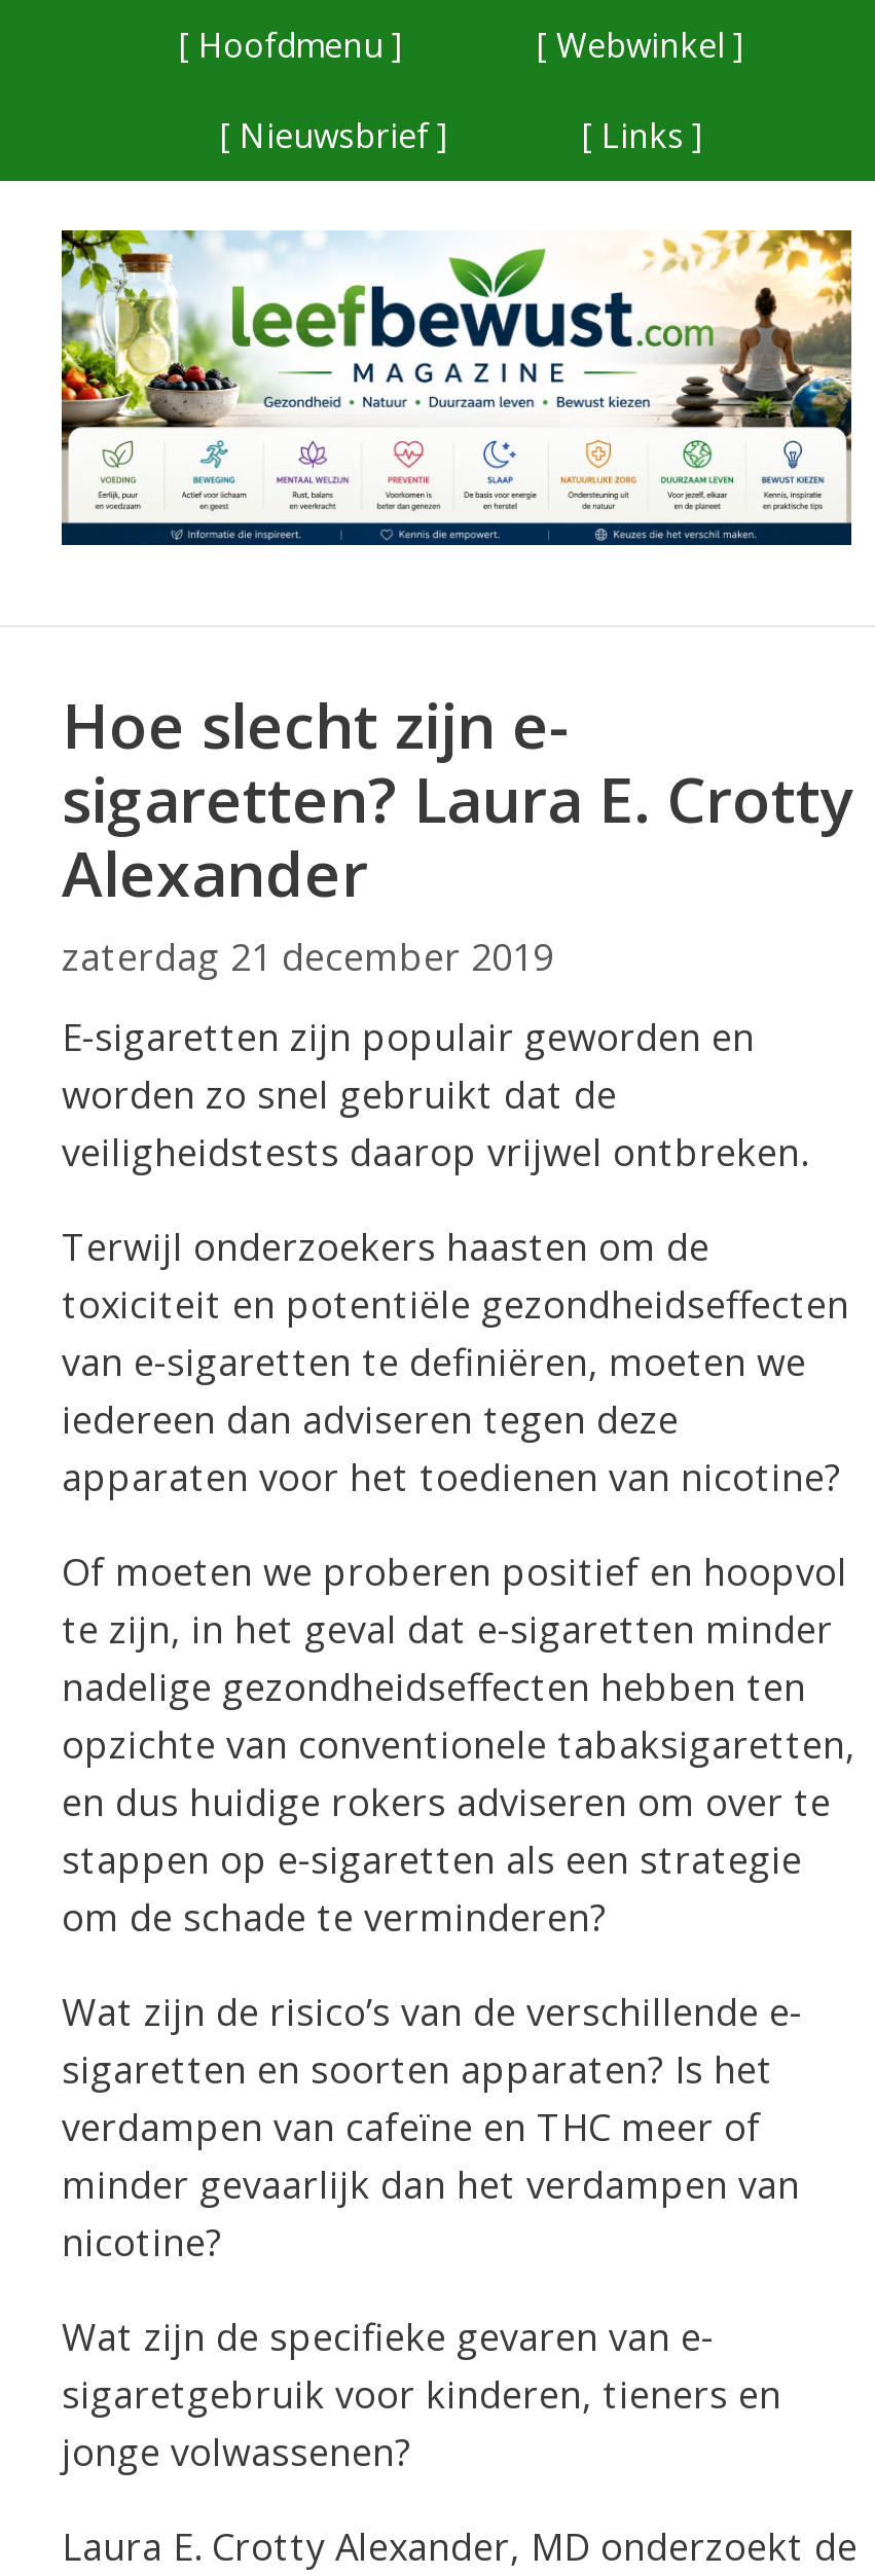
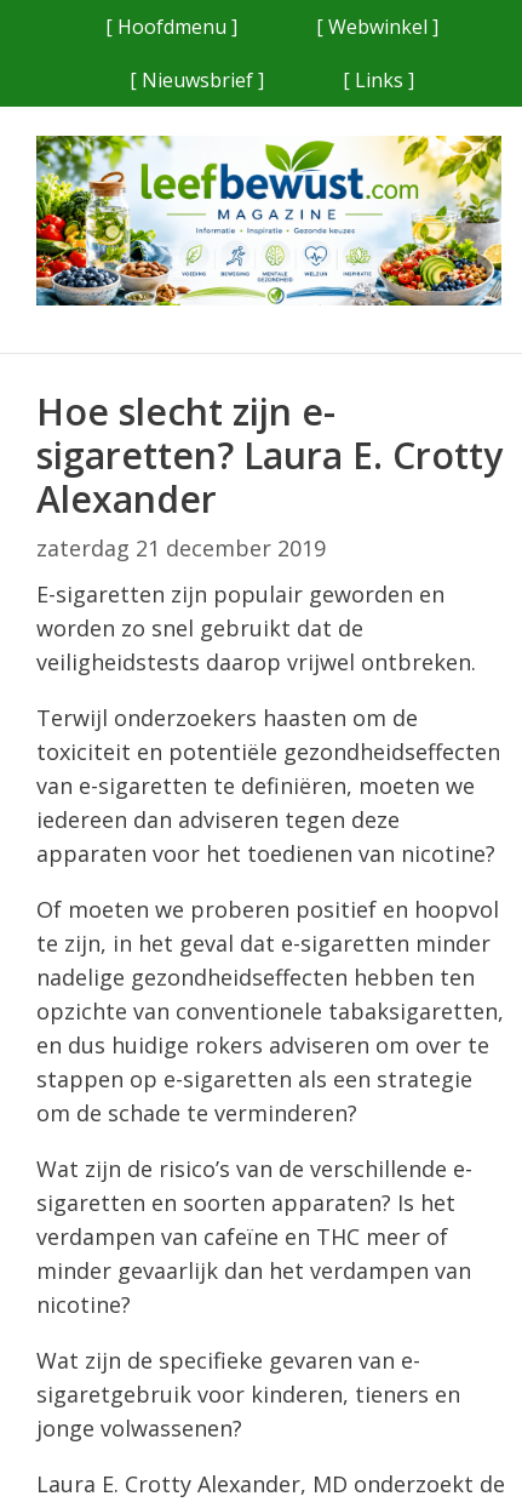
[60,228,853,547] [image] -> [35,135,503,307] [image]

